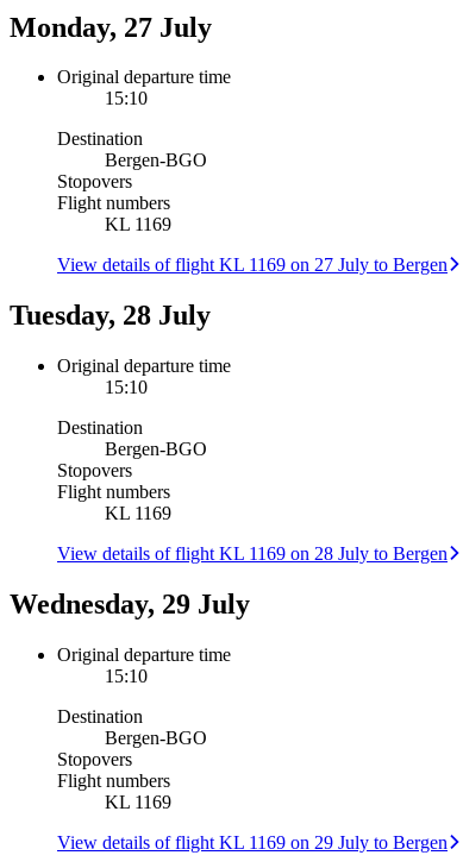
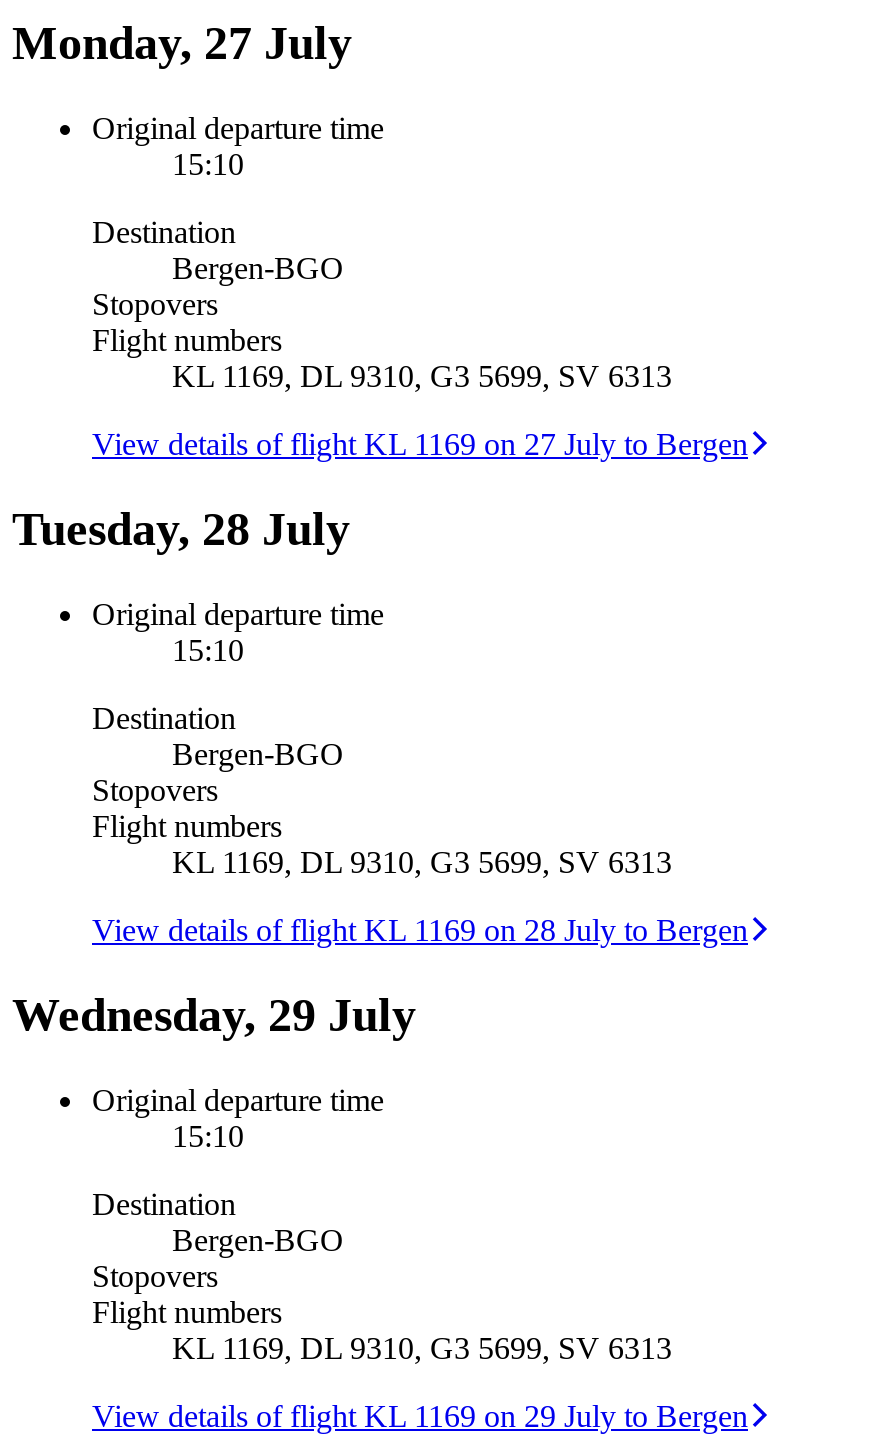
[105,215,171,235] KL 1169 -> [172,359,672,393] KL 1169, DL 9310, G3 5699, SV 6313
[105,503,171,523] KL 1169 -> [172,844,672,878] KL 1169, DL 9310, G3 5699, SV 6313
[105,792,171,812] KL 1169 -> [172,1330,672,1364] KL 1169, DL 9310, G3 5699, SV 6313

